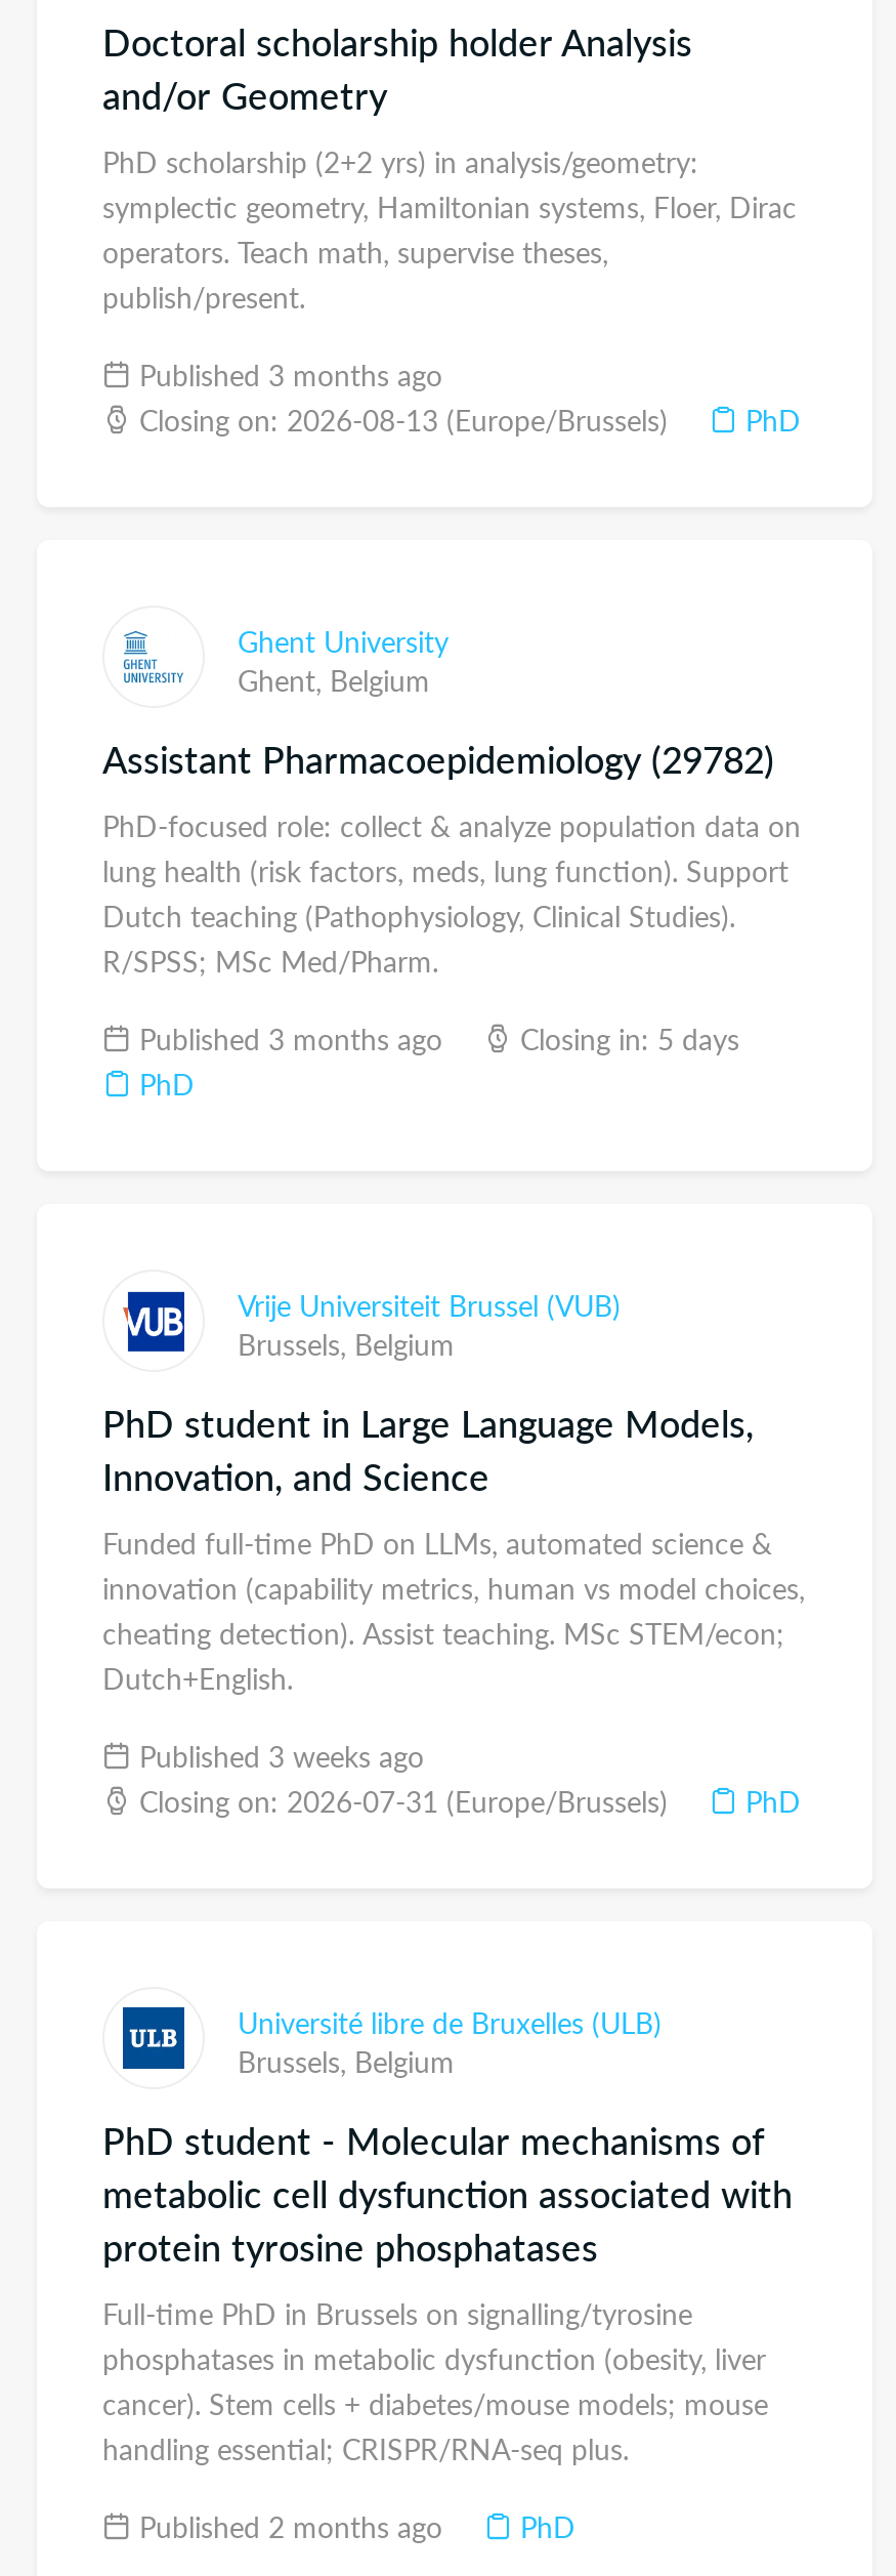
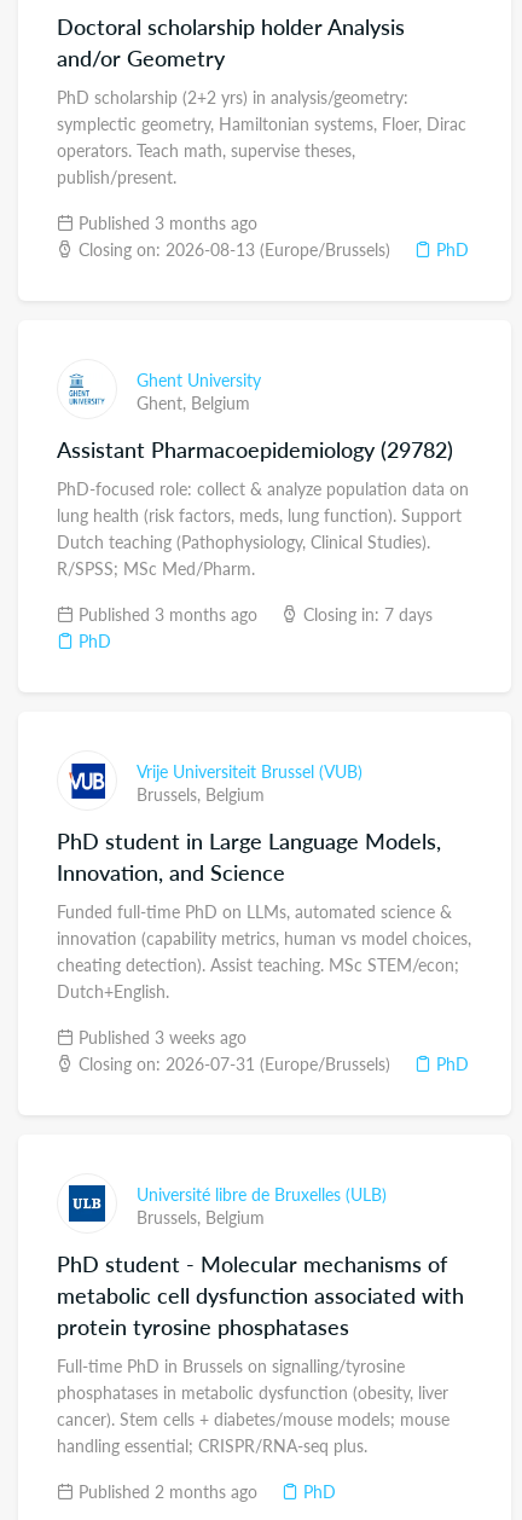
[512,1017,739,1058] Closing in: 5 days -> [298,602,433,626] Closing in: 7 days

